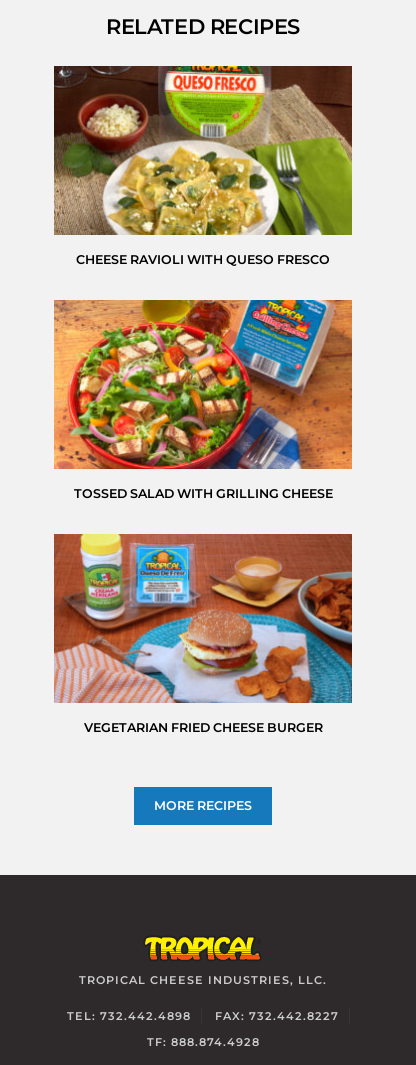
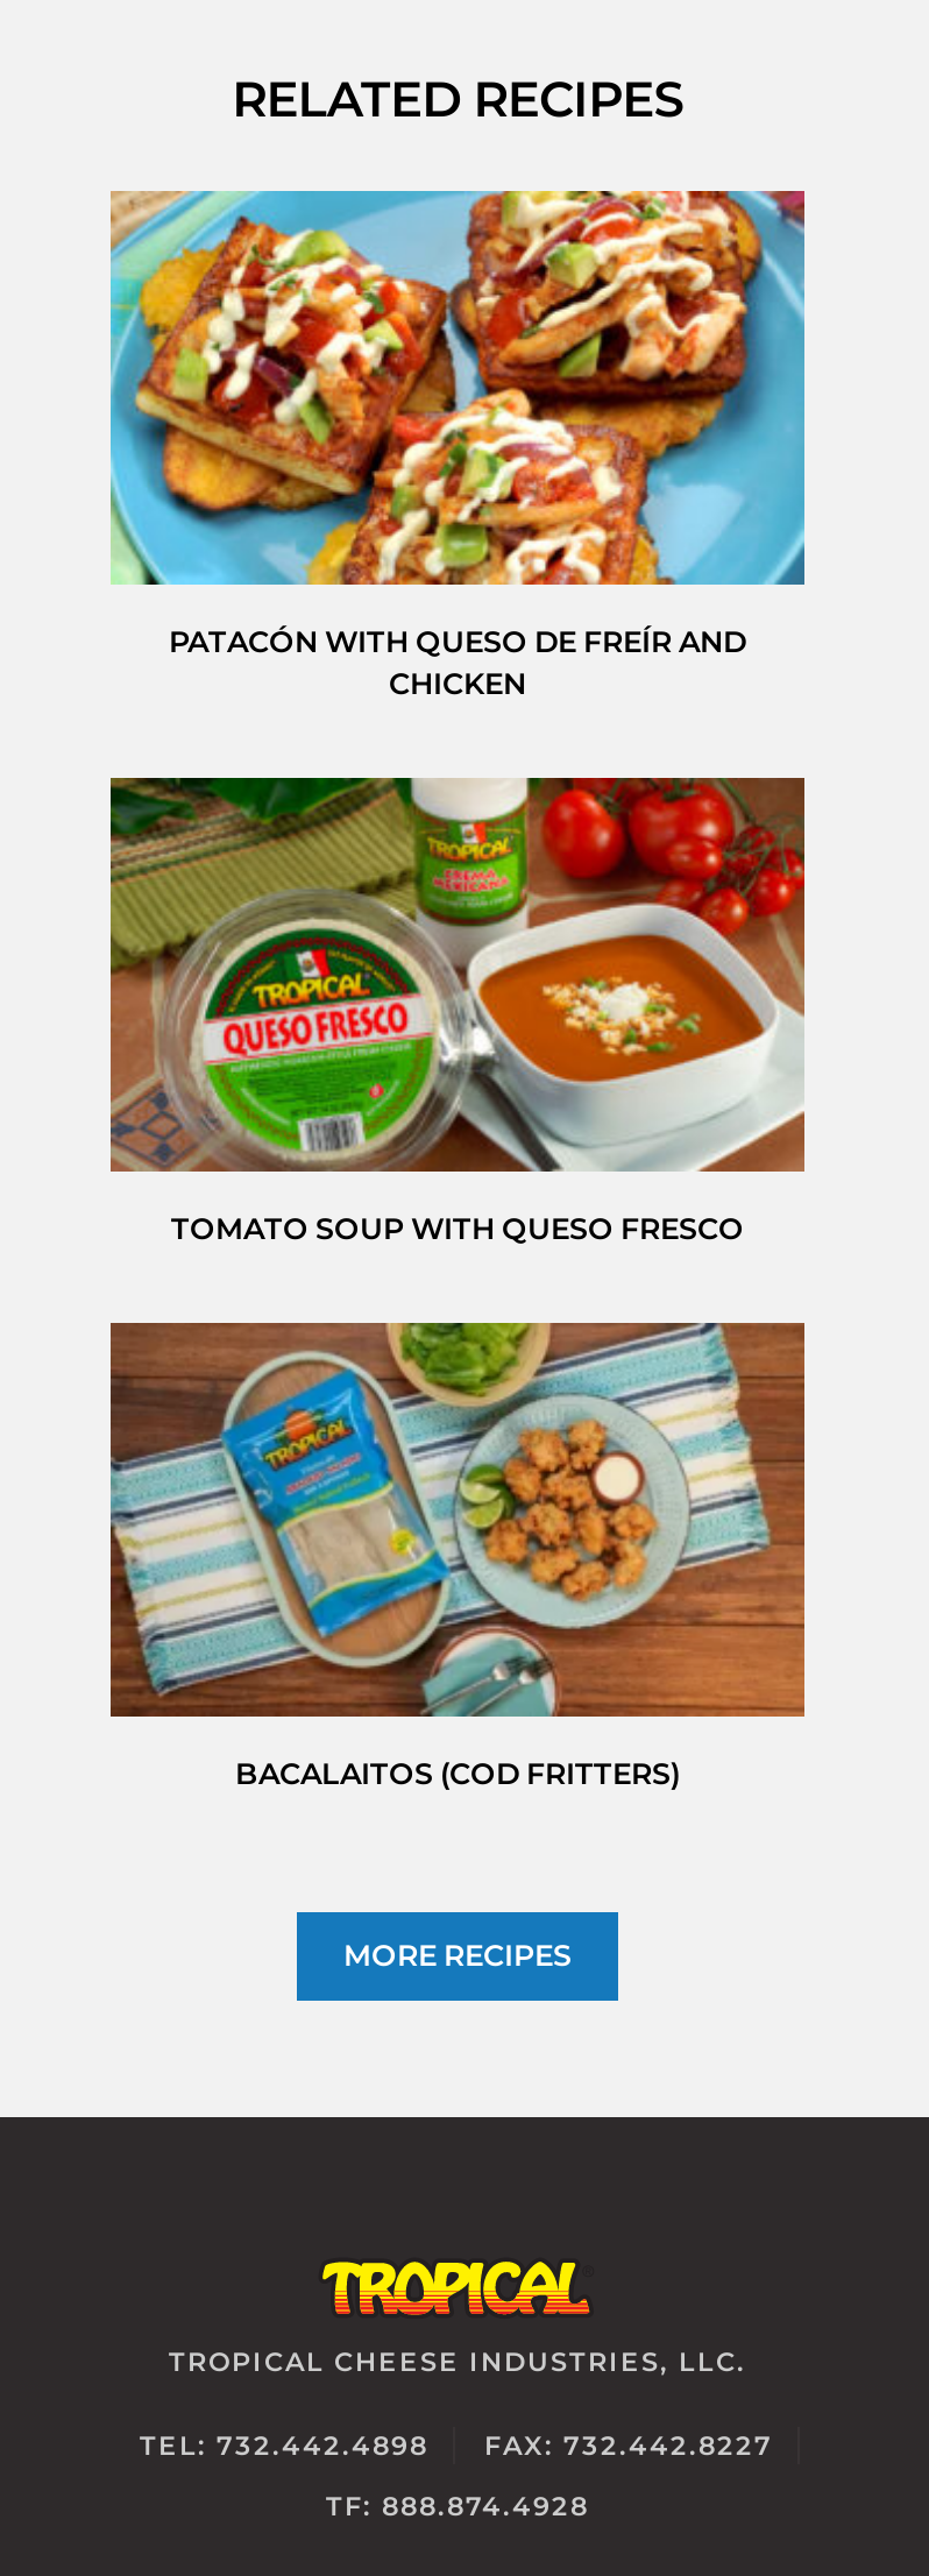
[53,65,353,267] [image] | CHEESE RAVIOLI WITH QUESO FRESCO -> [108,189,807,701] [image] | PATACÓN WITH QUESO DE FREÍR AND | CHICKEN
[53,299,353,501] [image] | TOSSED SALAD WITH GRILLING CHEESE -> [108,776,807,1246] [image] | TOMATO SOUP WITH QUESO FRESCO
[53,533,353,735] [image] | VEGETARIAN FRIED CHEESE BURGER -> [108,1321,807,1790] [image] | BACALAITOS (COD FRITTERS)

